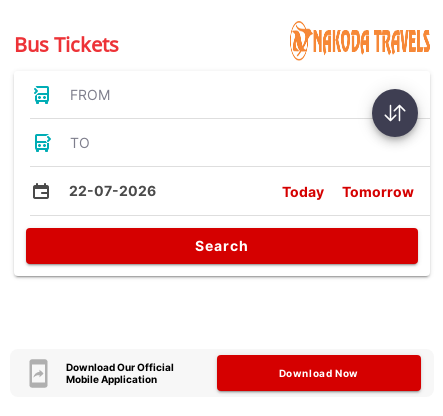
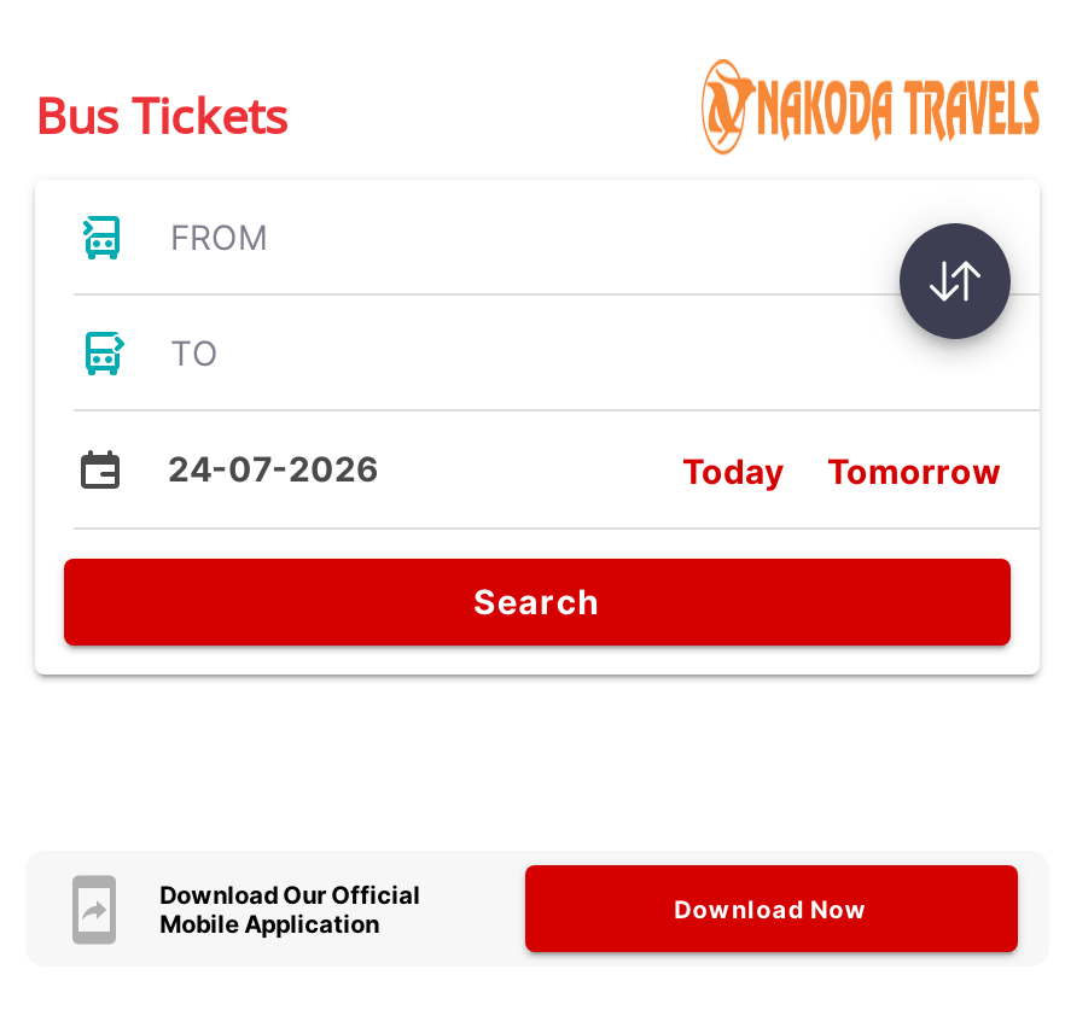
[69,182,156,199] 22-07-2026 -> [168,448,378,489] 24-07-2026

